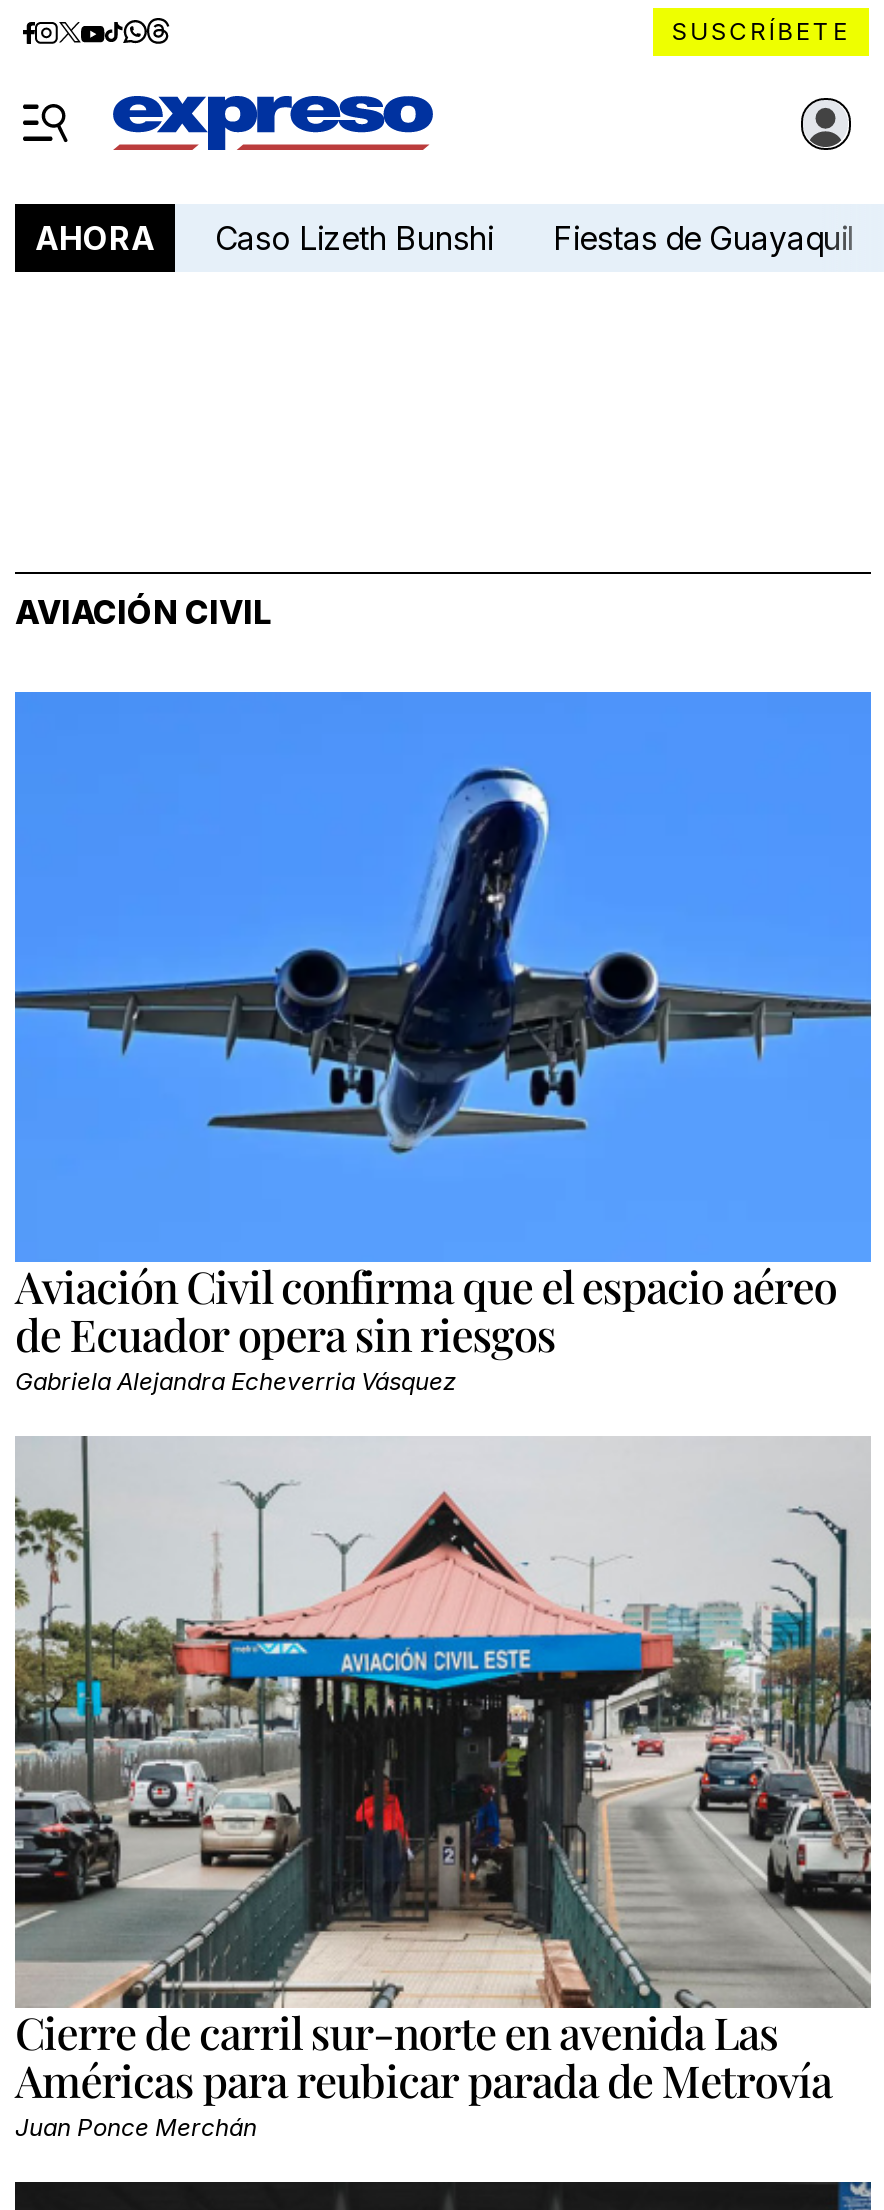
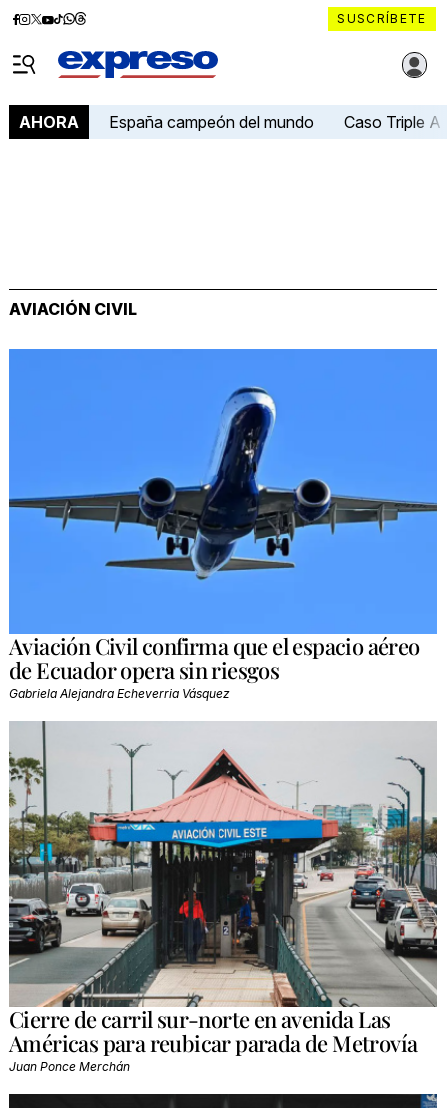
[215,217,853,257] Caso Lizeth Bunshi | Fiestas de Guayaquil -> [109,111,441,131] España campeón del mundo | Caso Triple A

